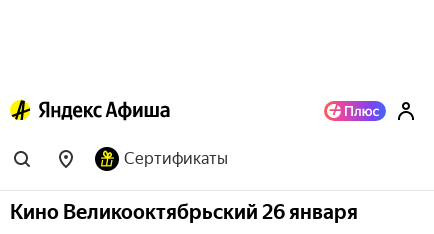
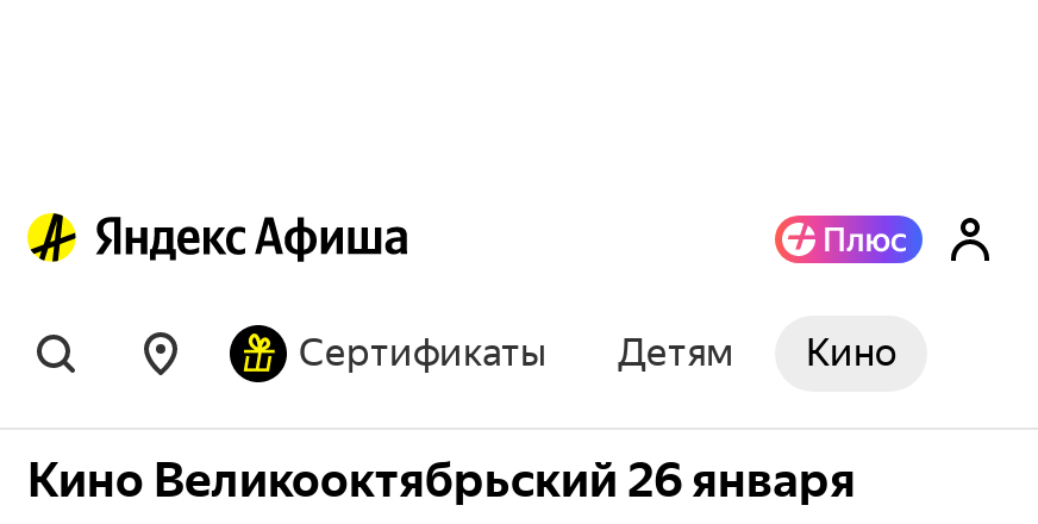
none -> [618,330,896,375] Детям | Кино

